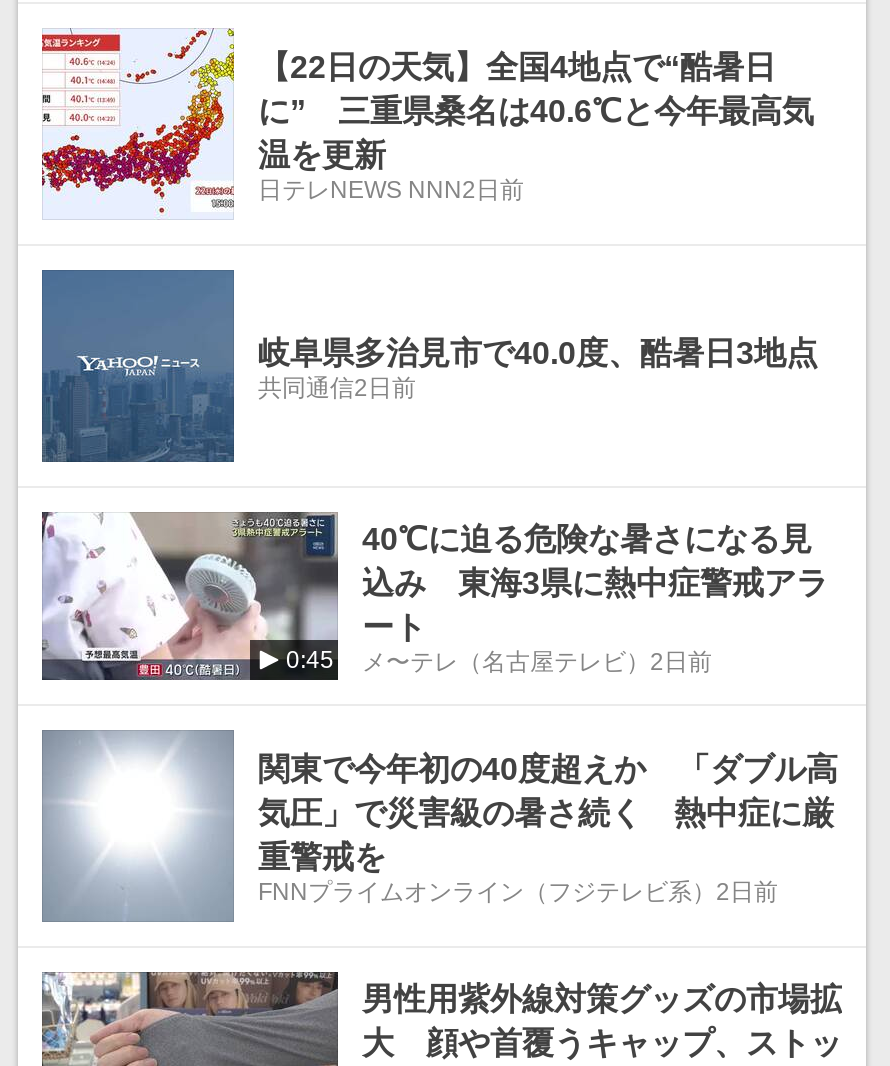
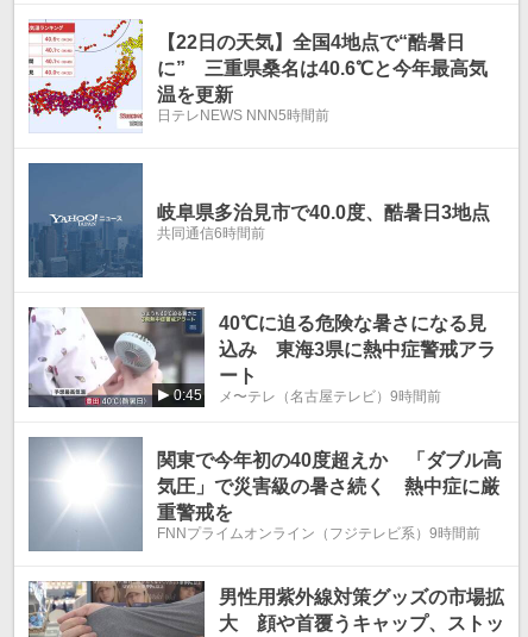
[258,175,524,203] 日テレNEWS NNN2日前 -> [157,107,329,123] 日テレNEWS NNN5時間前
[258,373,416,401] 共同通信2日前 -> [157,224,265,241] 共同通信6時間前
[362,647,712,675] メ〜テレ（名古屋テレビ）2日前 -> [219,388,441,404] メ〜テレ（名古屋テレビ）9時間前
[258,877,778,905] FNNプライムオンライン（フジテレビ系）2日前 -> [157,524,480,541] FNNプライムオンライン（フジテレビ系）9時間前

